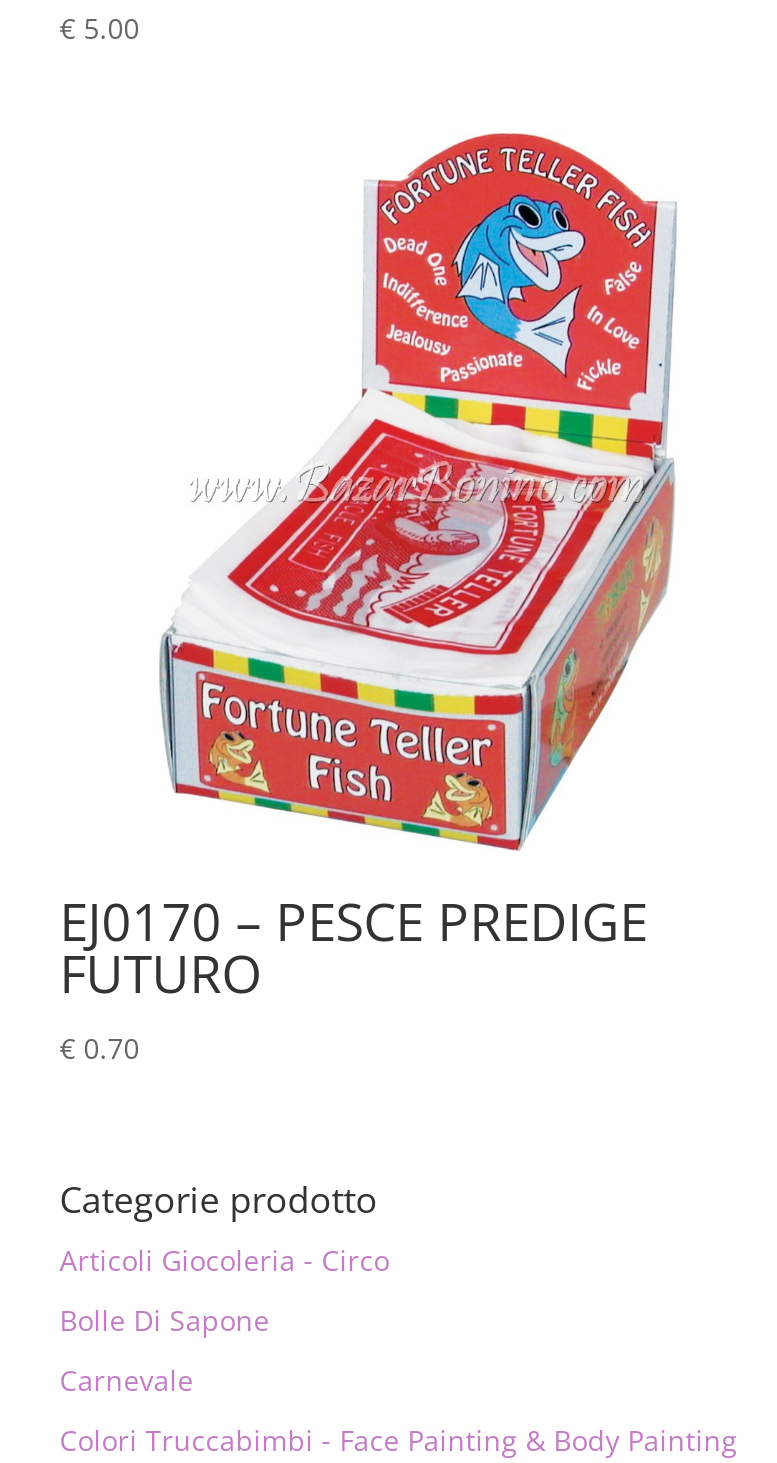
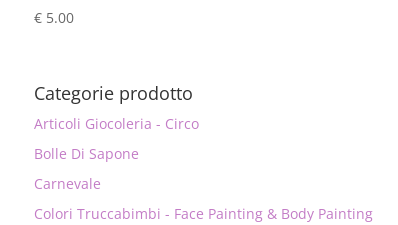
[60,132,678,1066] [image] | EJ0170 – PESCE PREDIGE | FUTURO | €0.70 -> none

